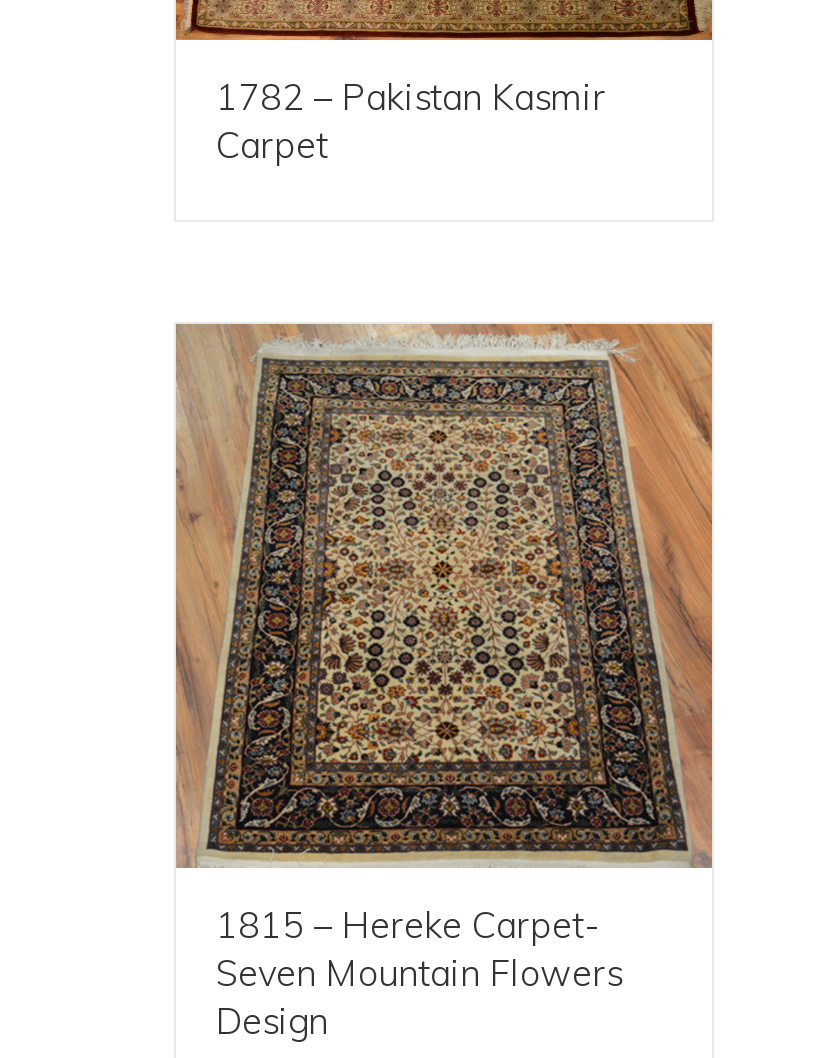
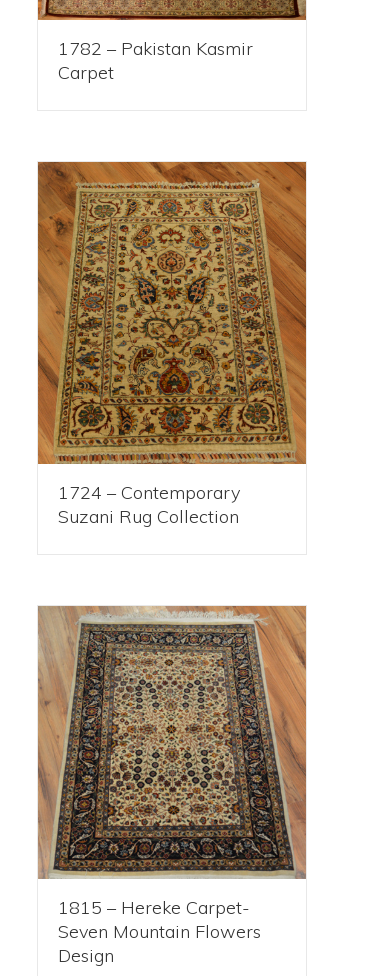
none -> [38,162,305,528] [image] | 1724 – Contemporary | Suzani Rug Collection

